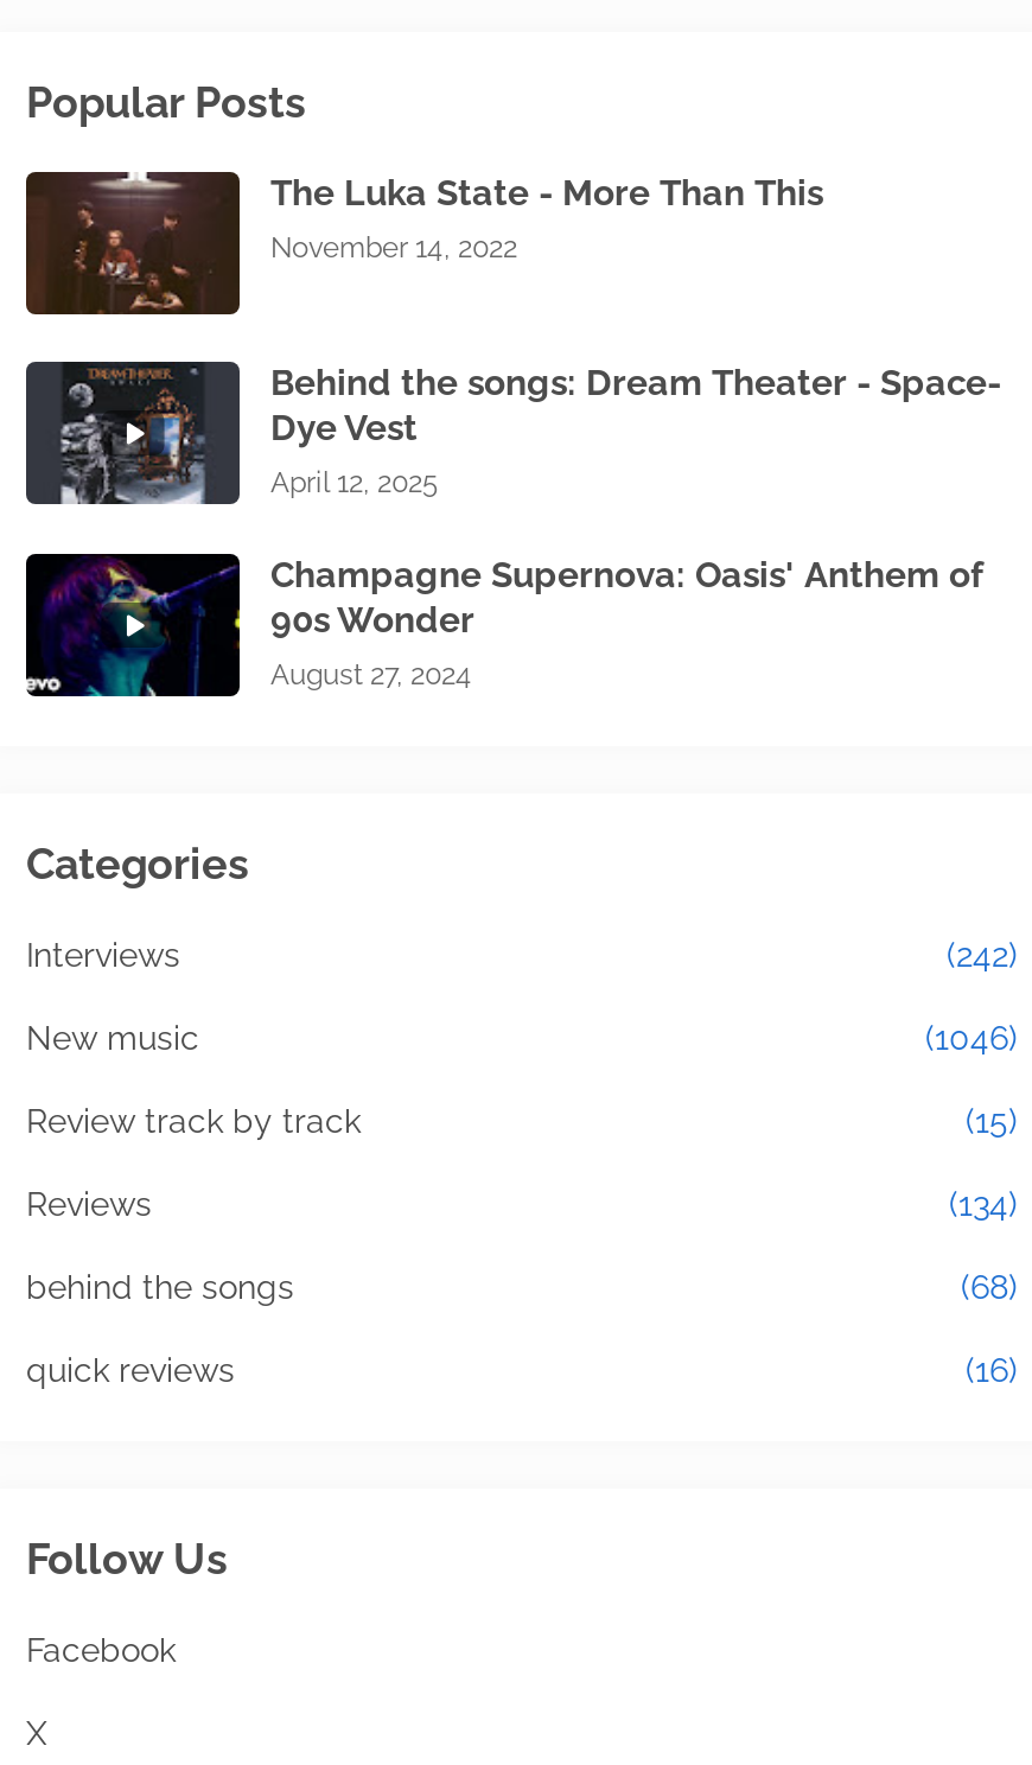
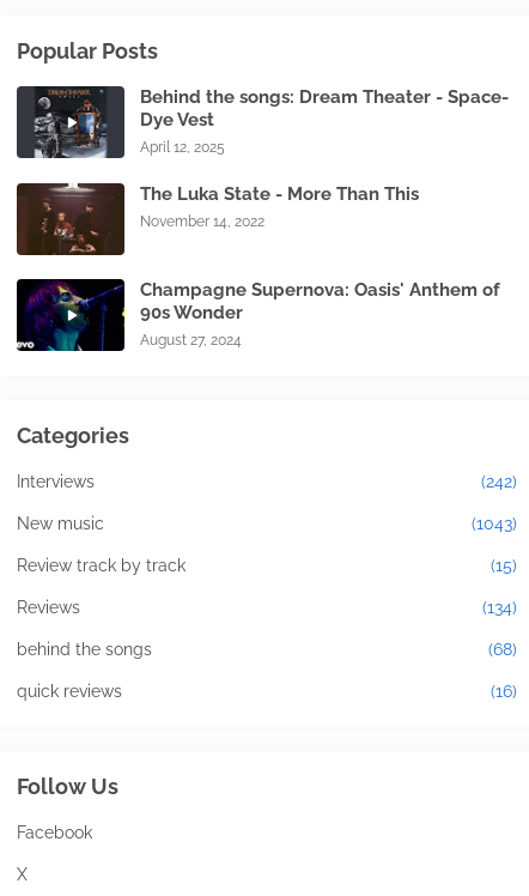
moved [26,172,823,317] -> [17,183,419,255]: [image] | The Luka State - More Than This | November 14, 2022
moved [57,359,1001,509] -> [32,85,509,161]: [image] | Behind the songs: Dream Theater - Space- | Dye Vest | April 12, 2025
[925,1020,1018,1058] (1046) -> [472,514,517,534] (1043)

